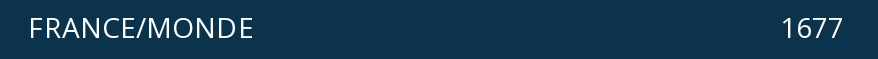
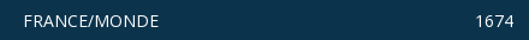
[780,9,844,47] 1677 -> [475,9,513,32] 1674

